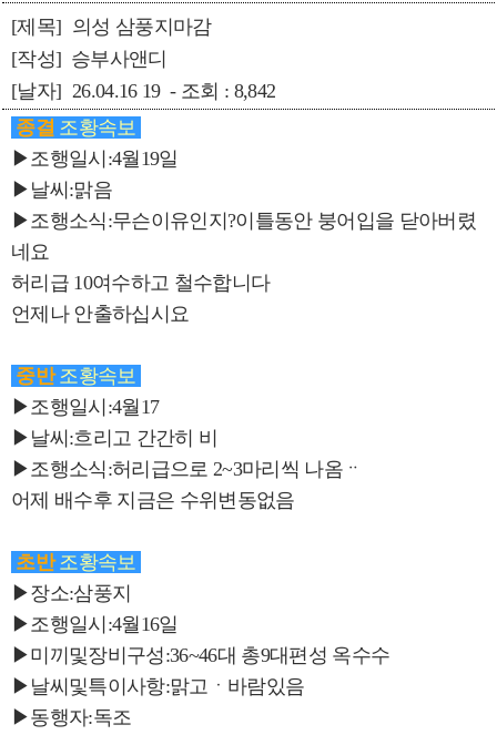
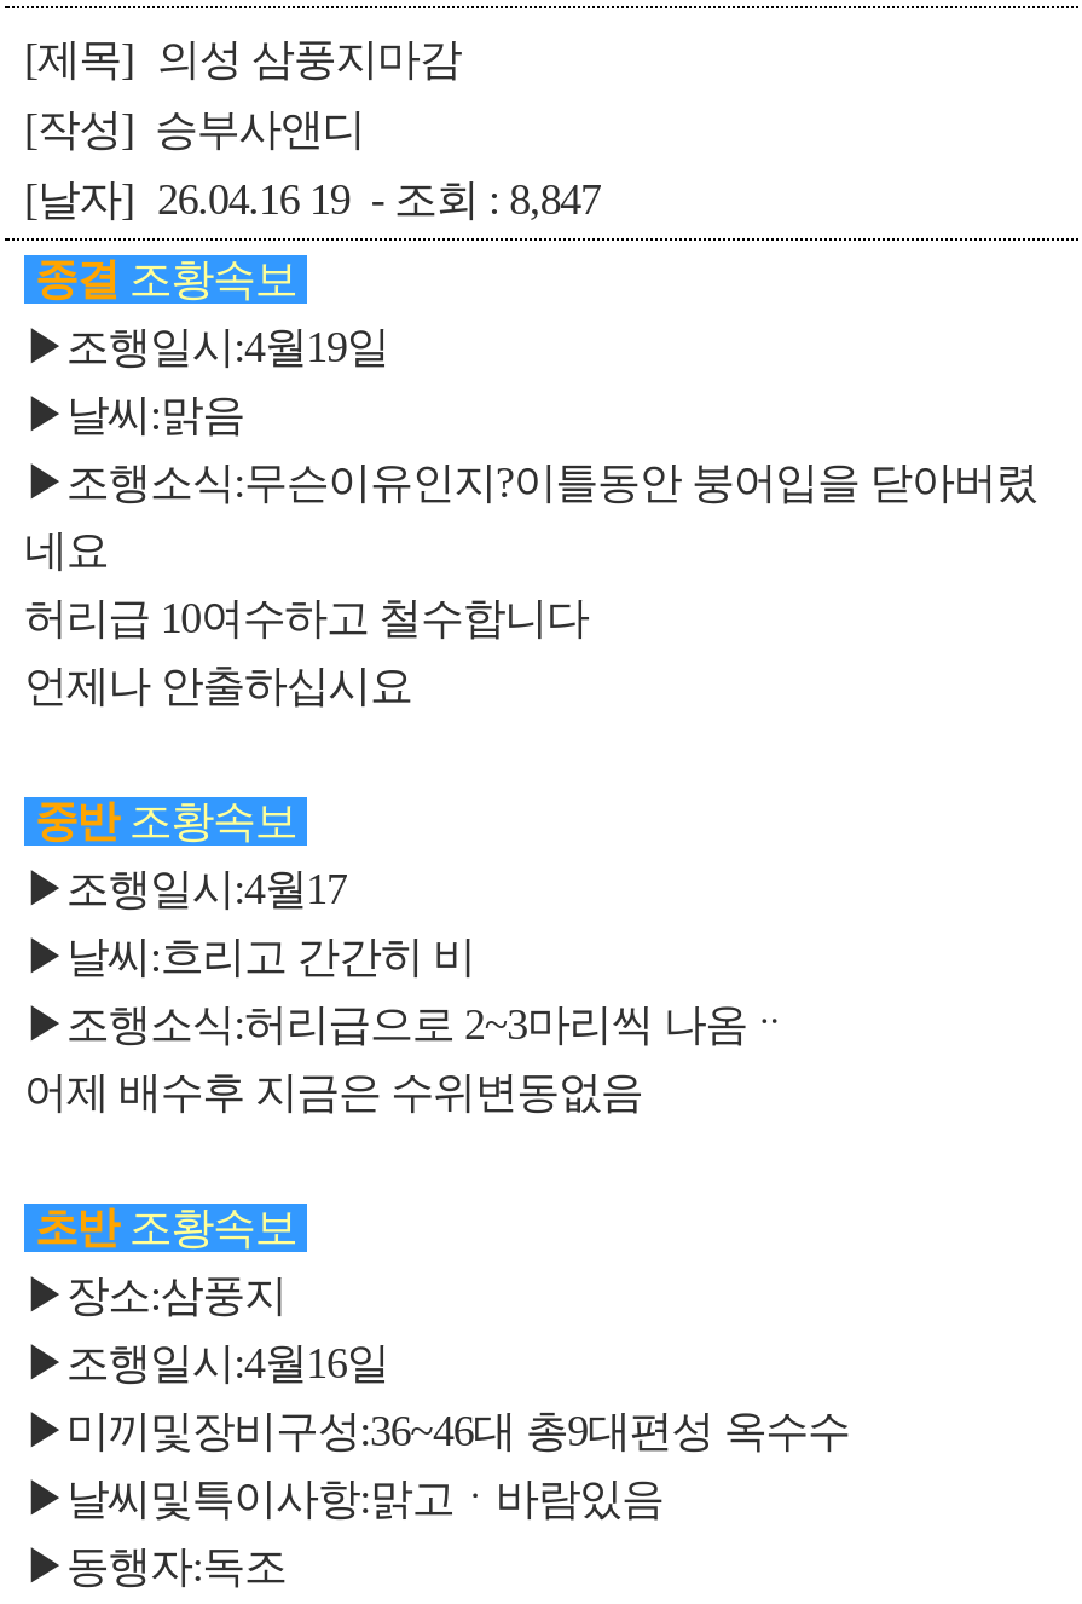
[11,80,275,102] [날자] 26.04.16 19 - 조회 : 8,842 -> [24,175,600,224] [날자] 26.04.16 19 - 조회 : 8,847

